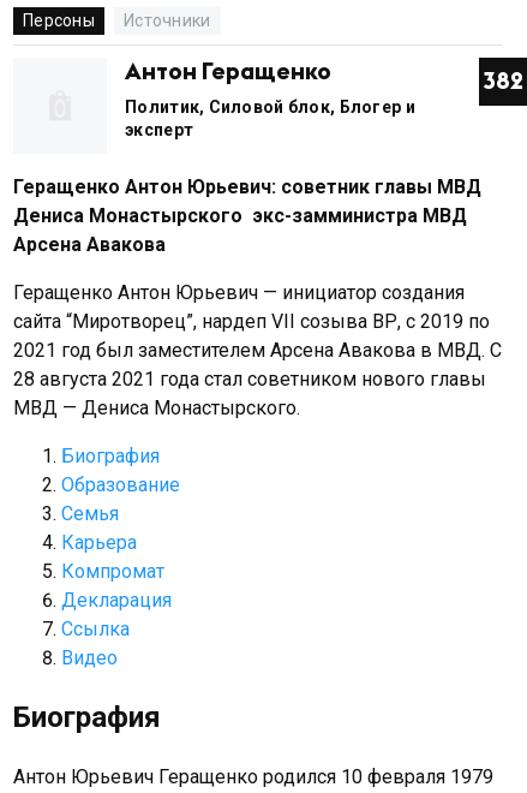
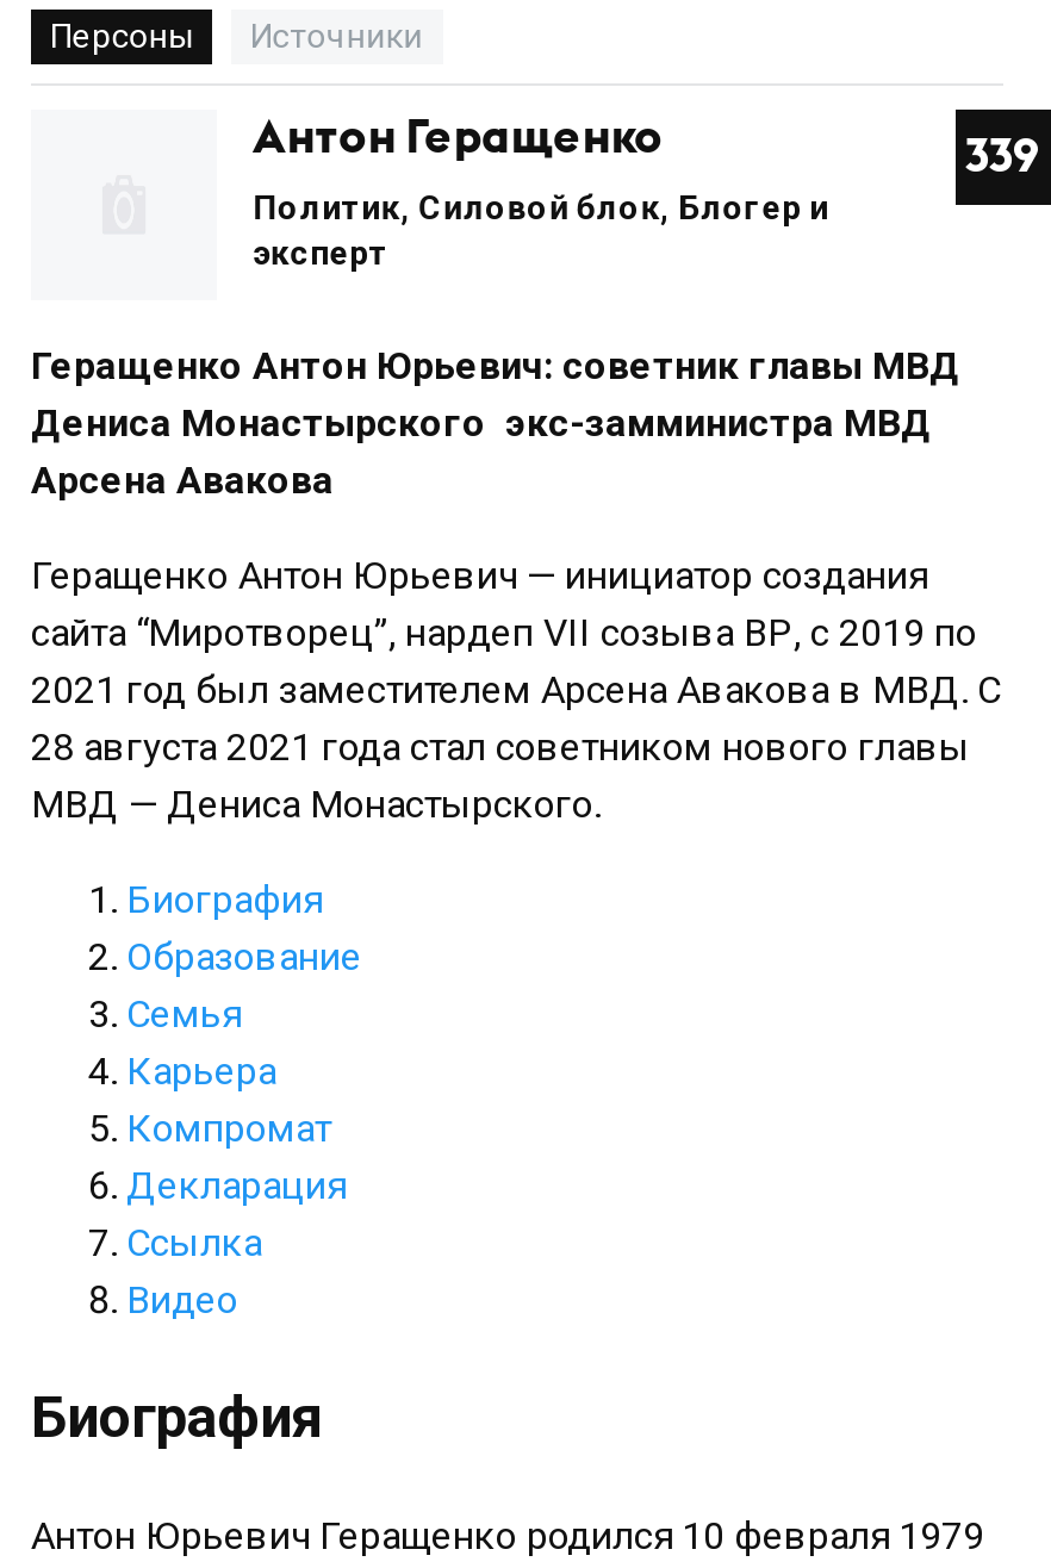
[483,69,523,93] 382 -> [965,132,1041,180] 339

